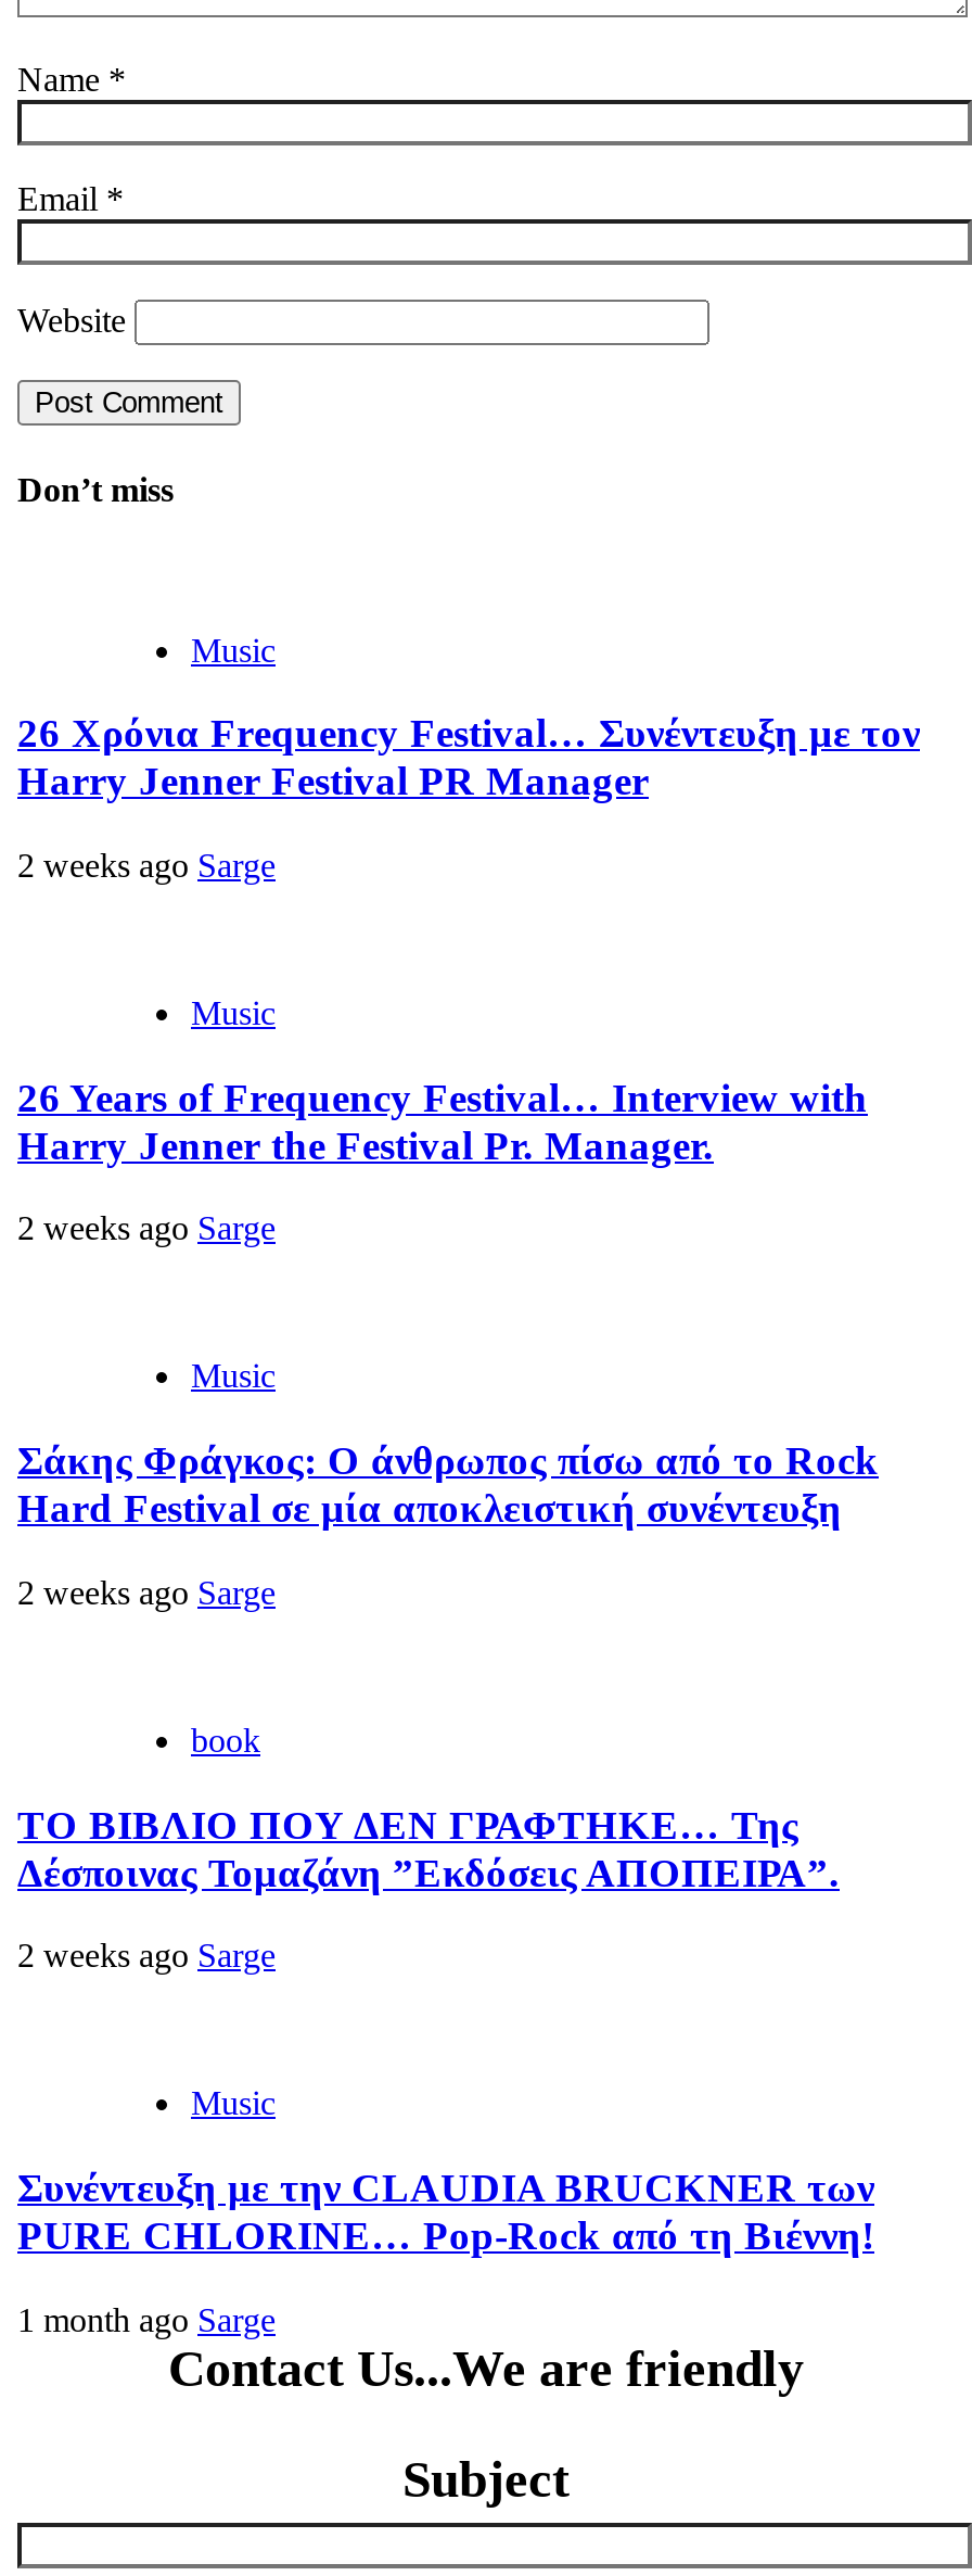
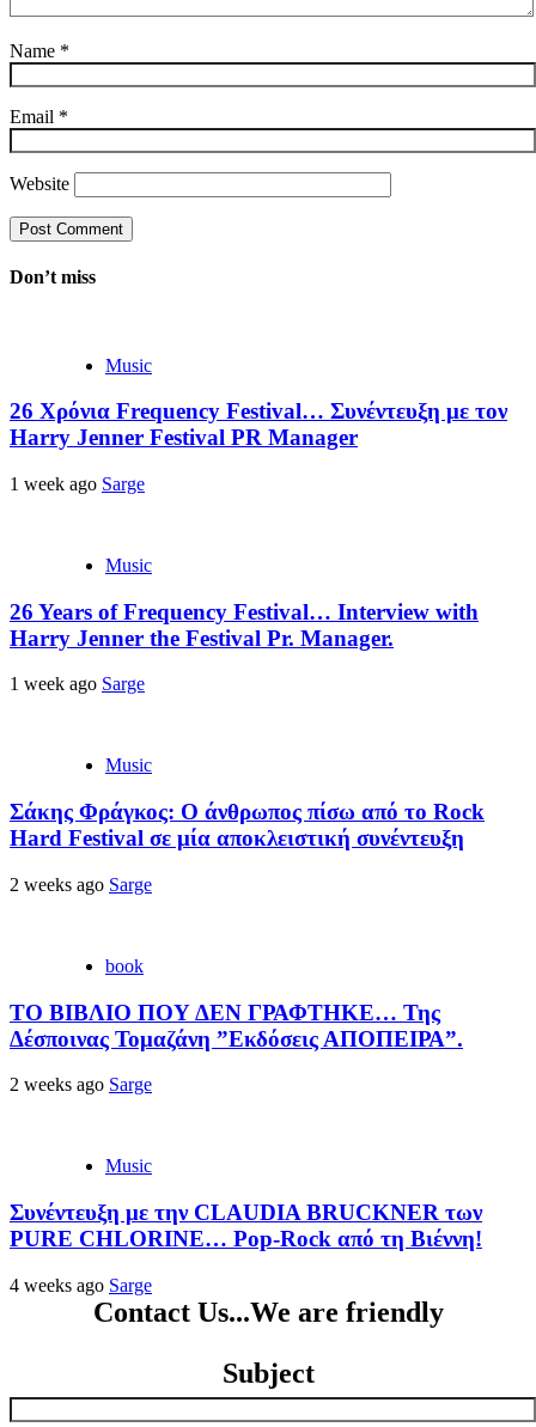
[17,847,276,884] 2 weeks ago Sarge -> [10,474,145,494] 1 week ago Sarge
[17,1210,276,1247] 2 weeks ago Sarge -> [10,674,145,694] 1 week ago Sarge
[17,2301,276,2338] 1 month ago Sarge -> [10,1275,152,1295] 4 weeks ago Sarge

